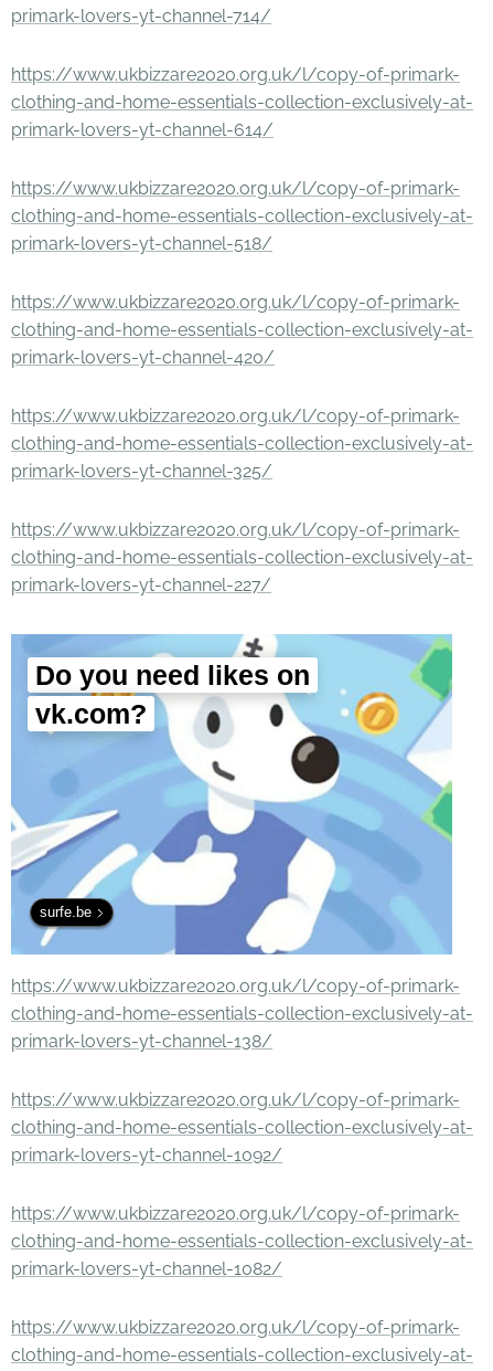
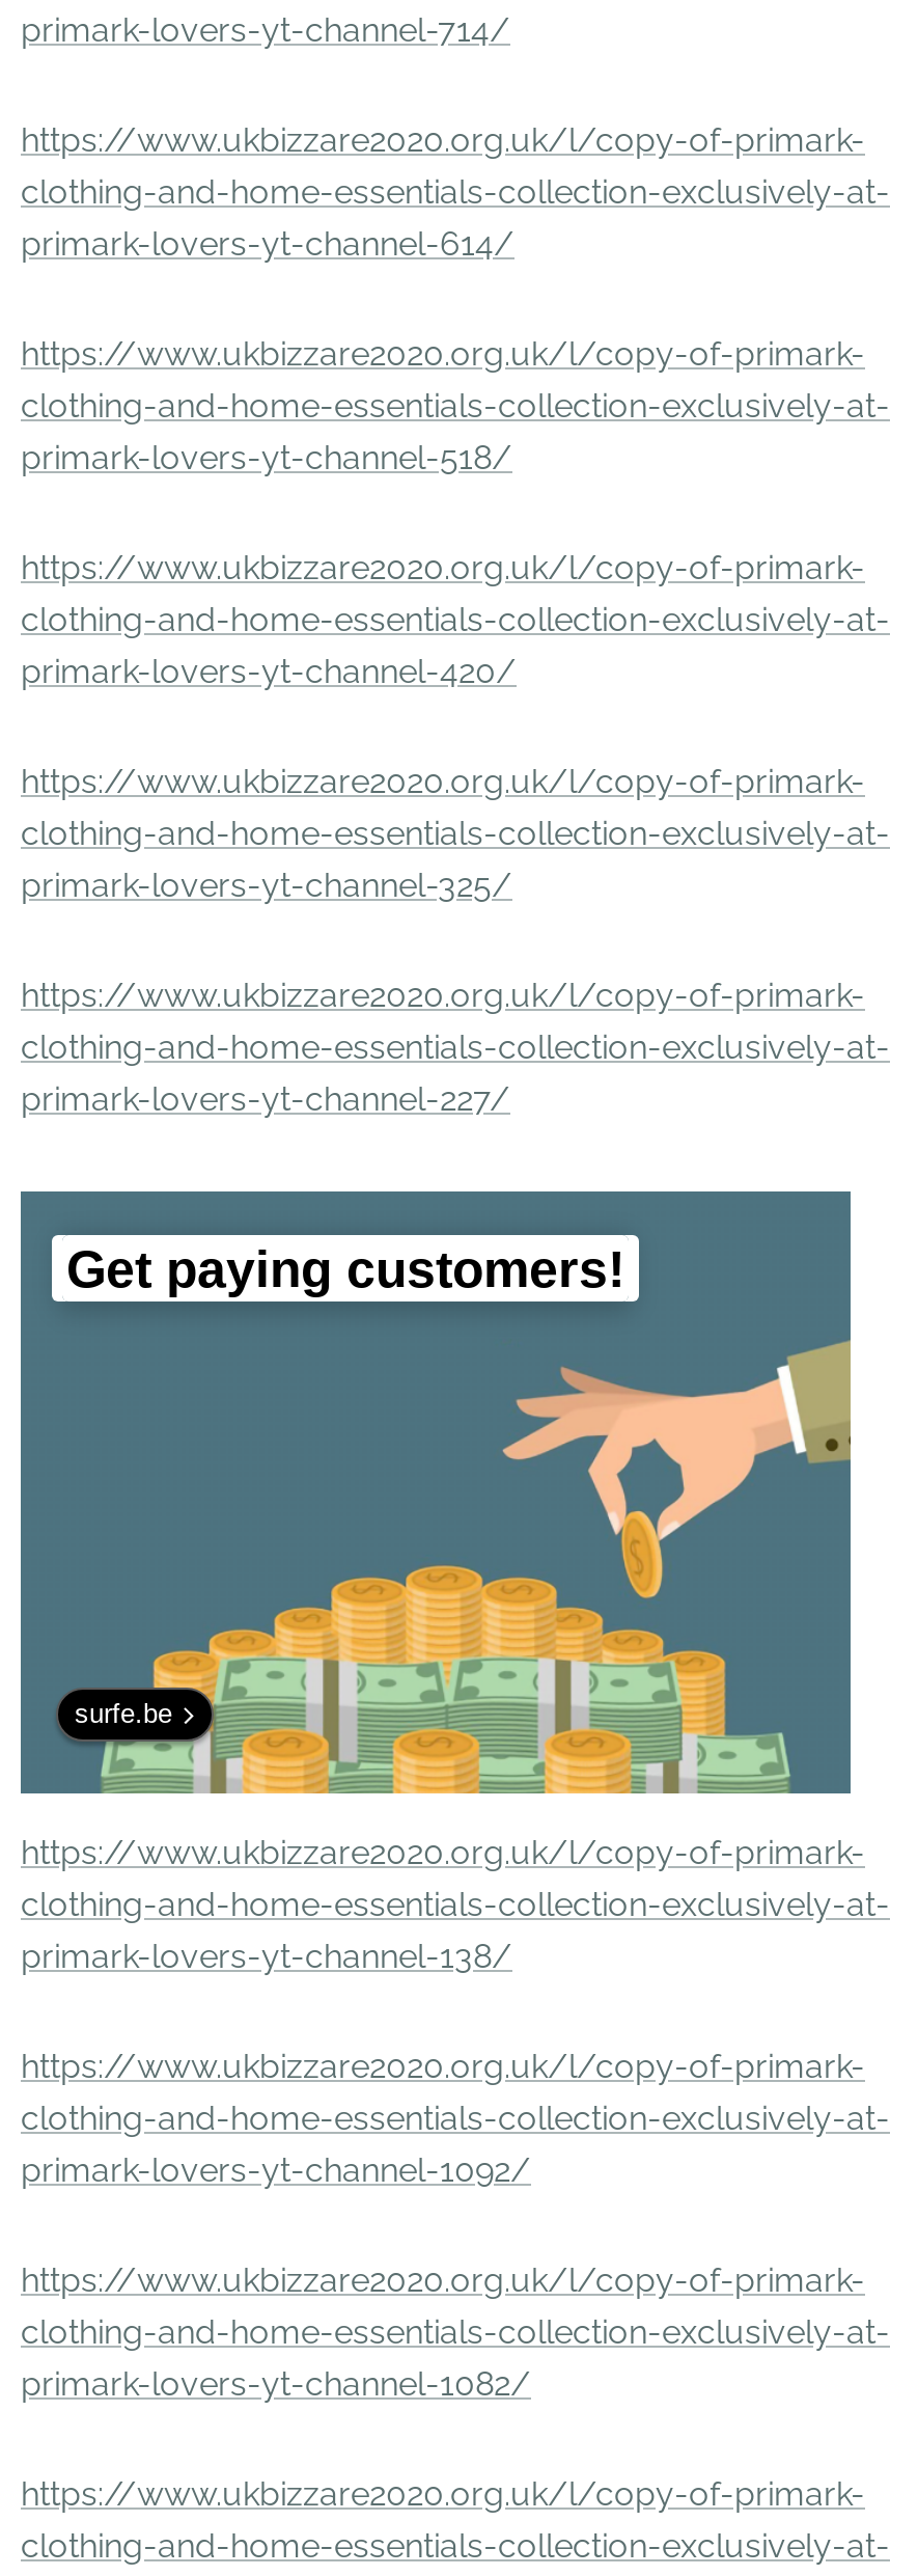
[10,633,453,956] [image] | Do you need likes on | vk.com? -> [19,1189,853,1796] [image] | Get paying customers!

